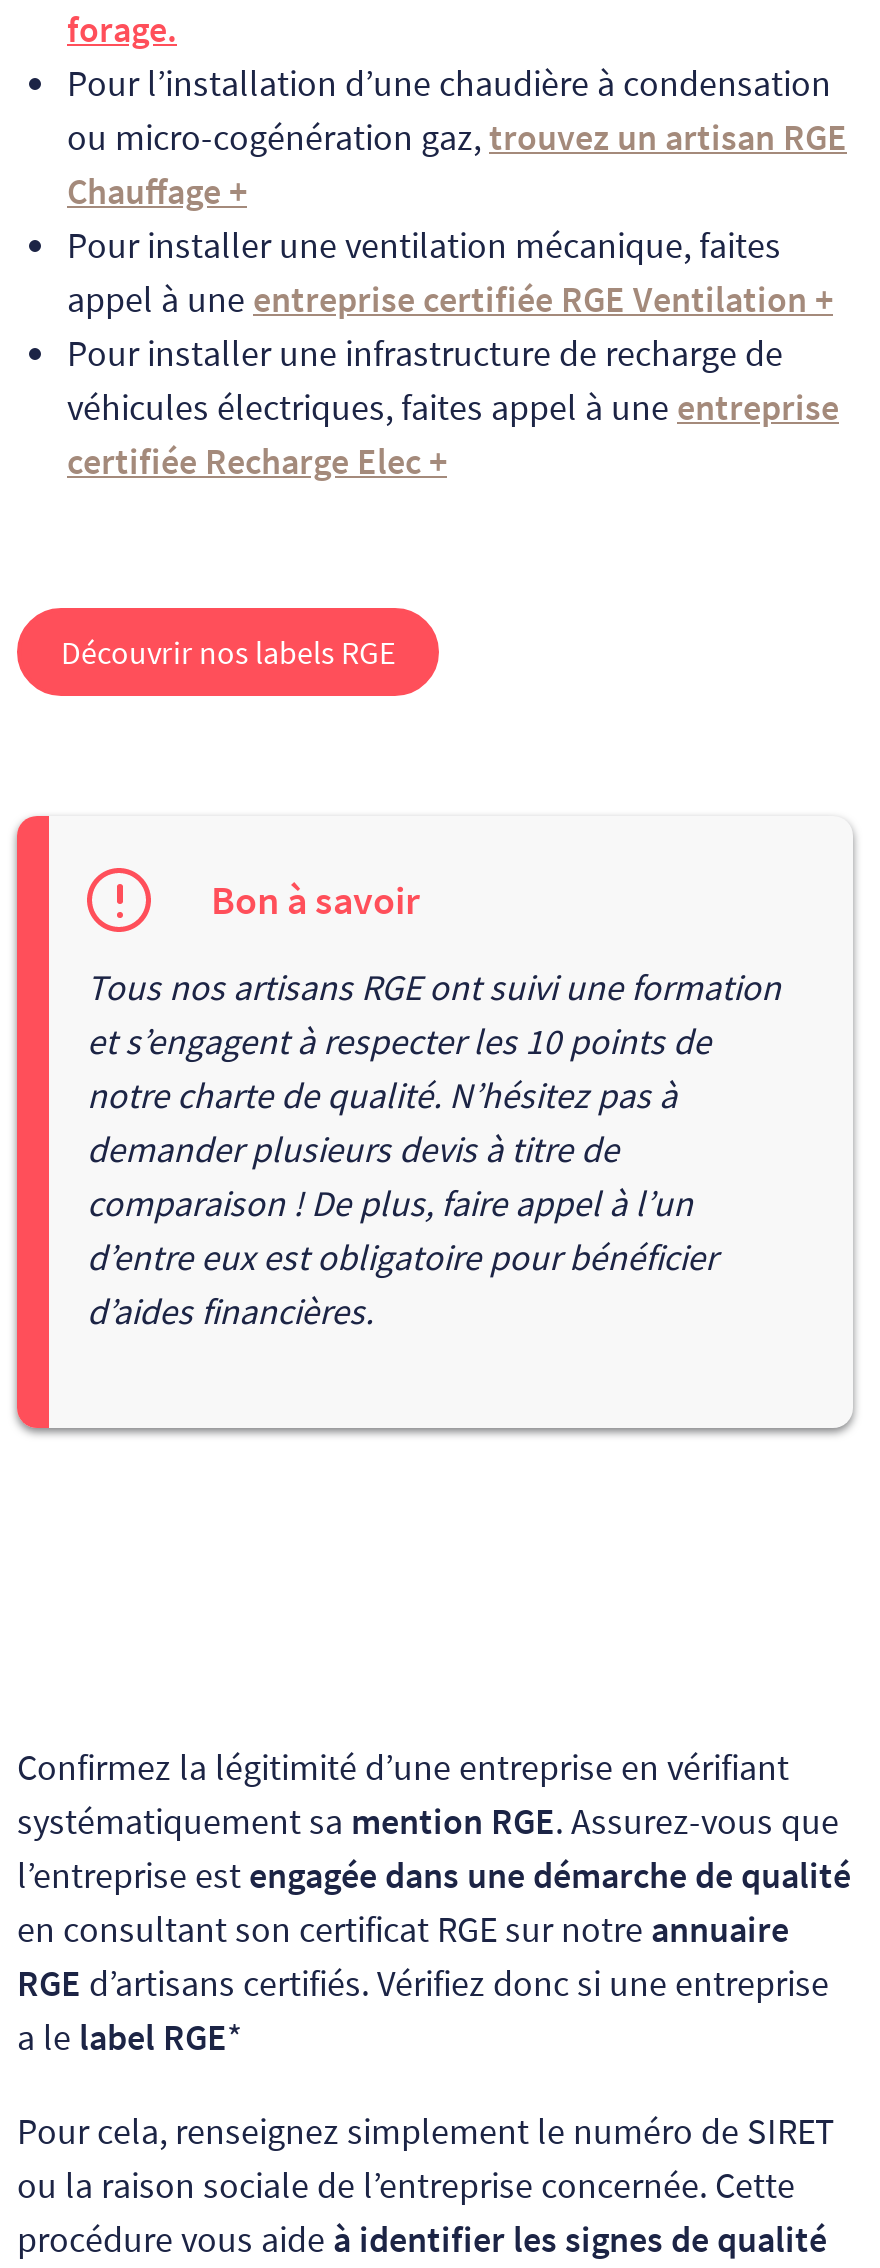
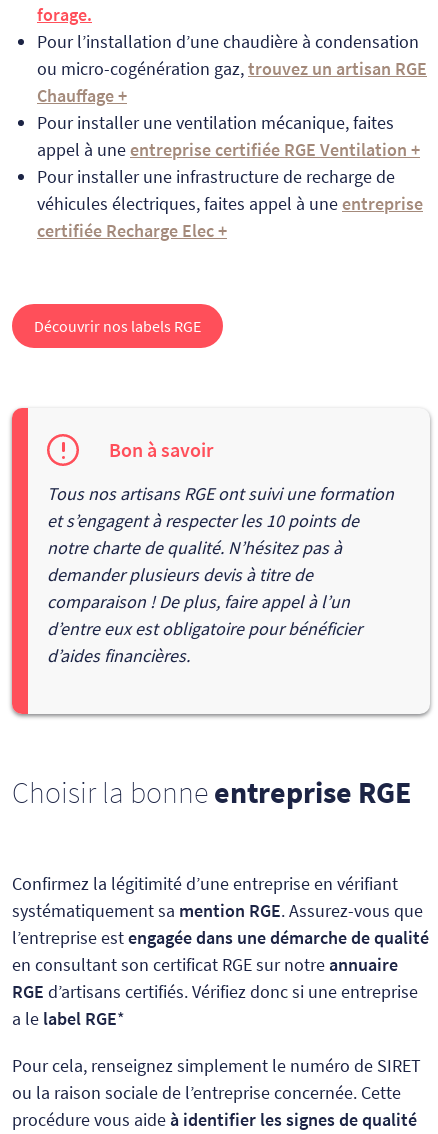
none -> [12,773,411,811] Choisir la bonne entreprise RGE

